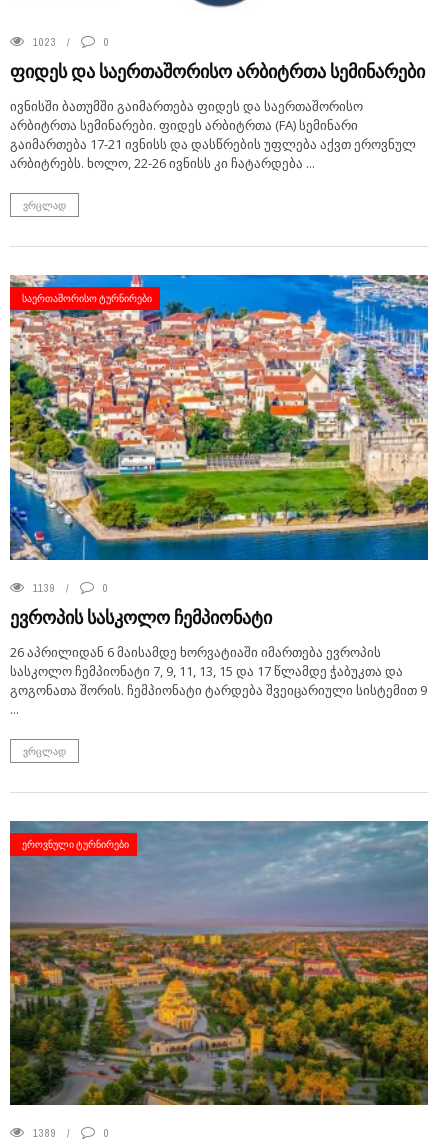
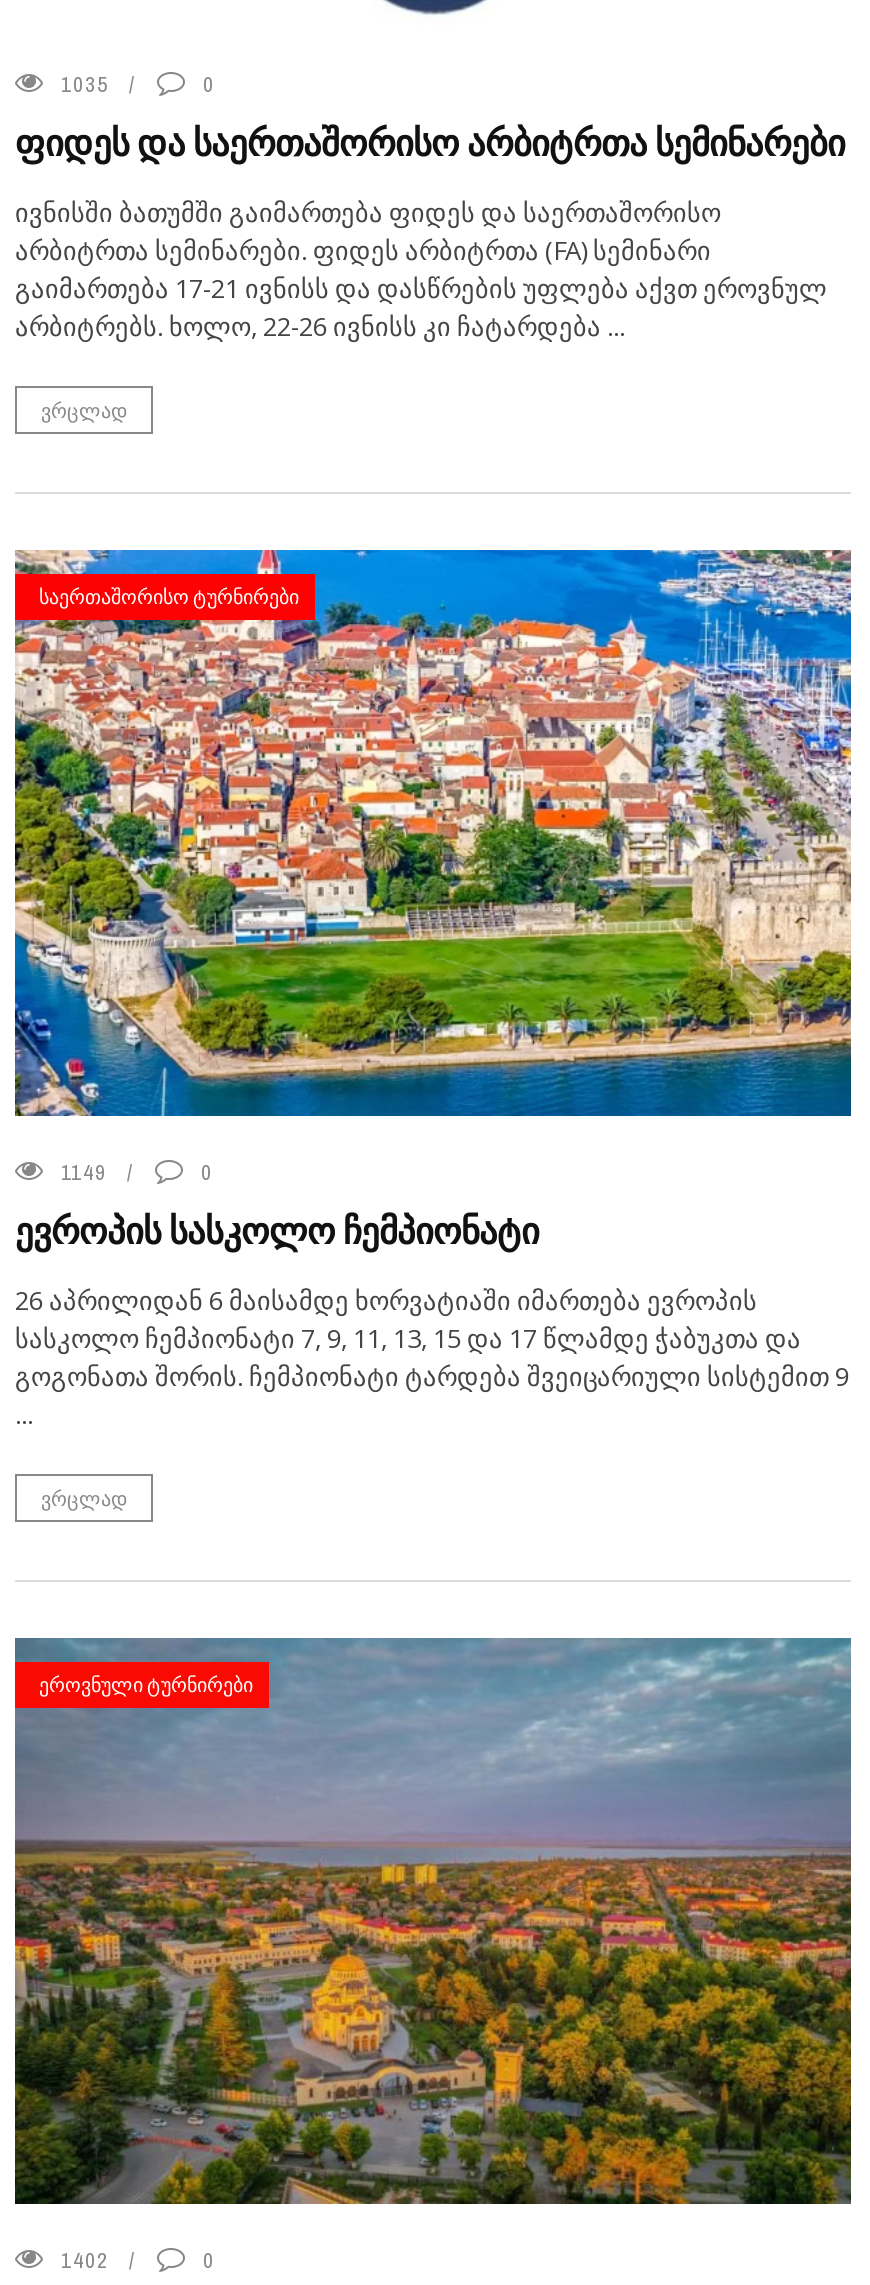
[33,35,57,49] 1023 -> [61,70,109,98] 1035
[33,580,56,594] 1139 -> [61,1158,107,1186] 1149
[33,1126,57,1140] 1389 -> [61,2246,109,2274] 1402

